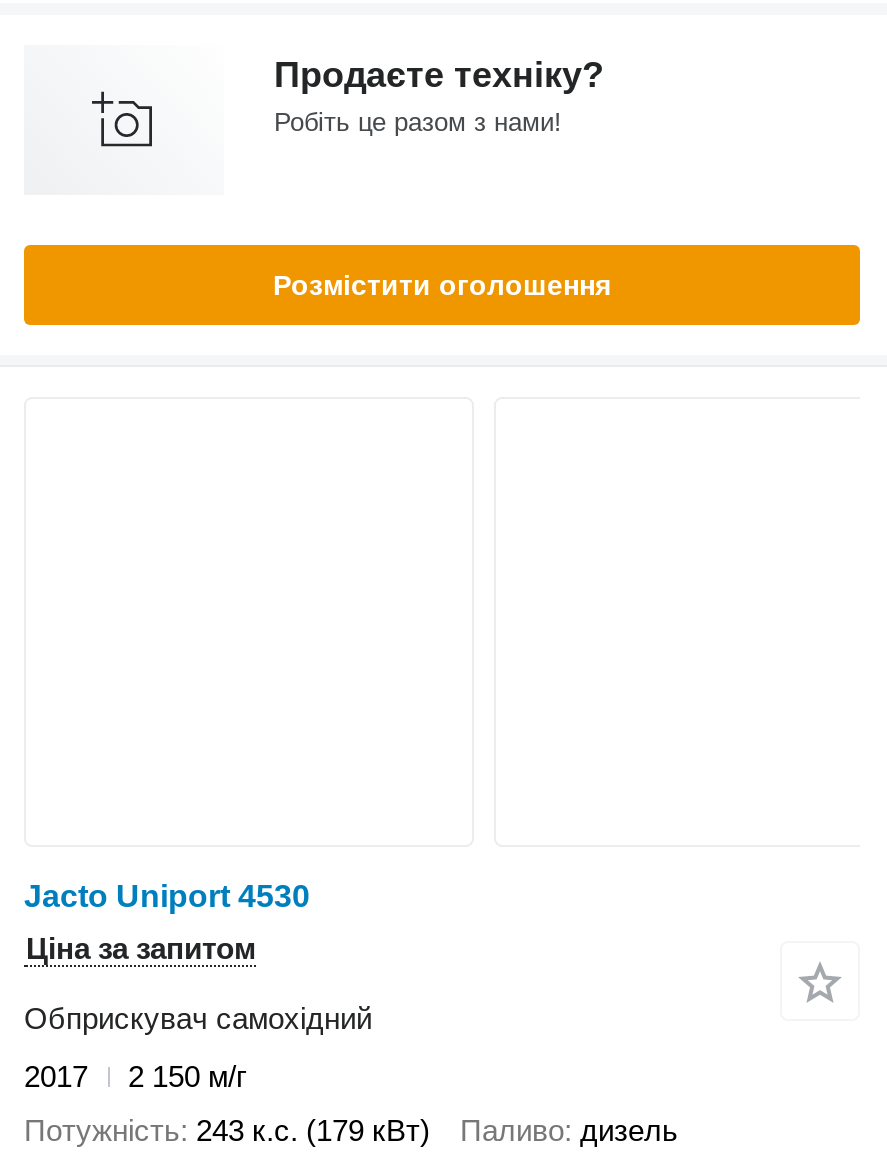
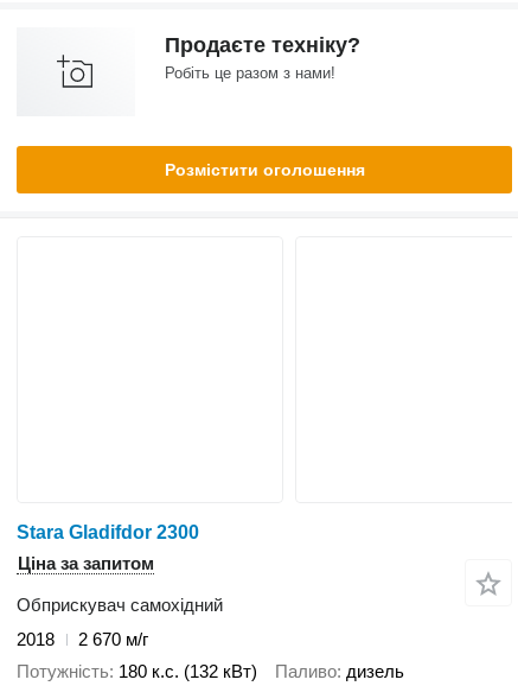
[24,879,310,913] Jacto Uniport 4530 -> [17,522,199,543] Stara Gladifdor 2300
[24,1059,88,1093] 2017 -> [17,629,55,649] 2018
[128,1059,246,1093] 2 150 м/г -> [78,629,148,649] 2 670 м/г
[24,1112,430,1146] Потужність 243 к.с. (179 кВт) -> [17,661,257,681] Потужність 180 к.с. (132 кВт)

